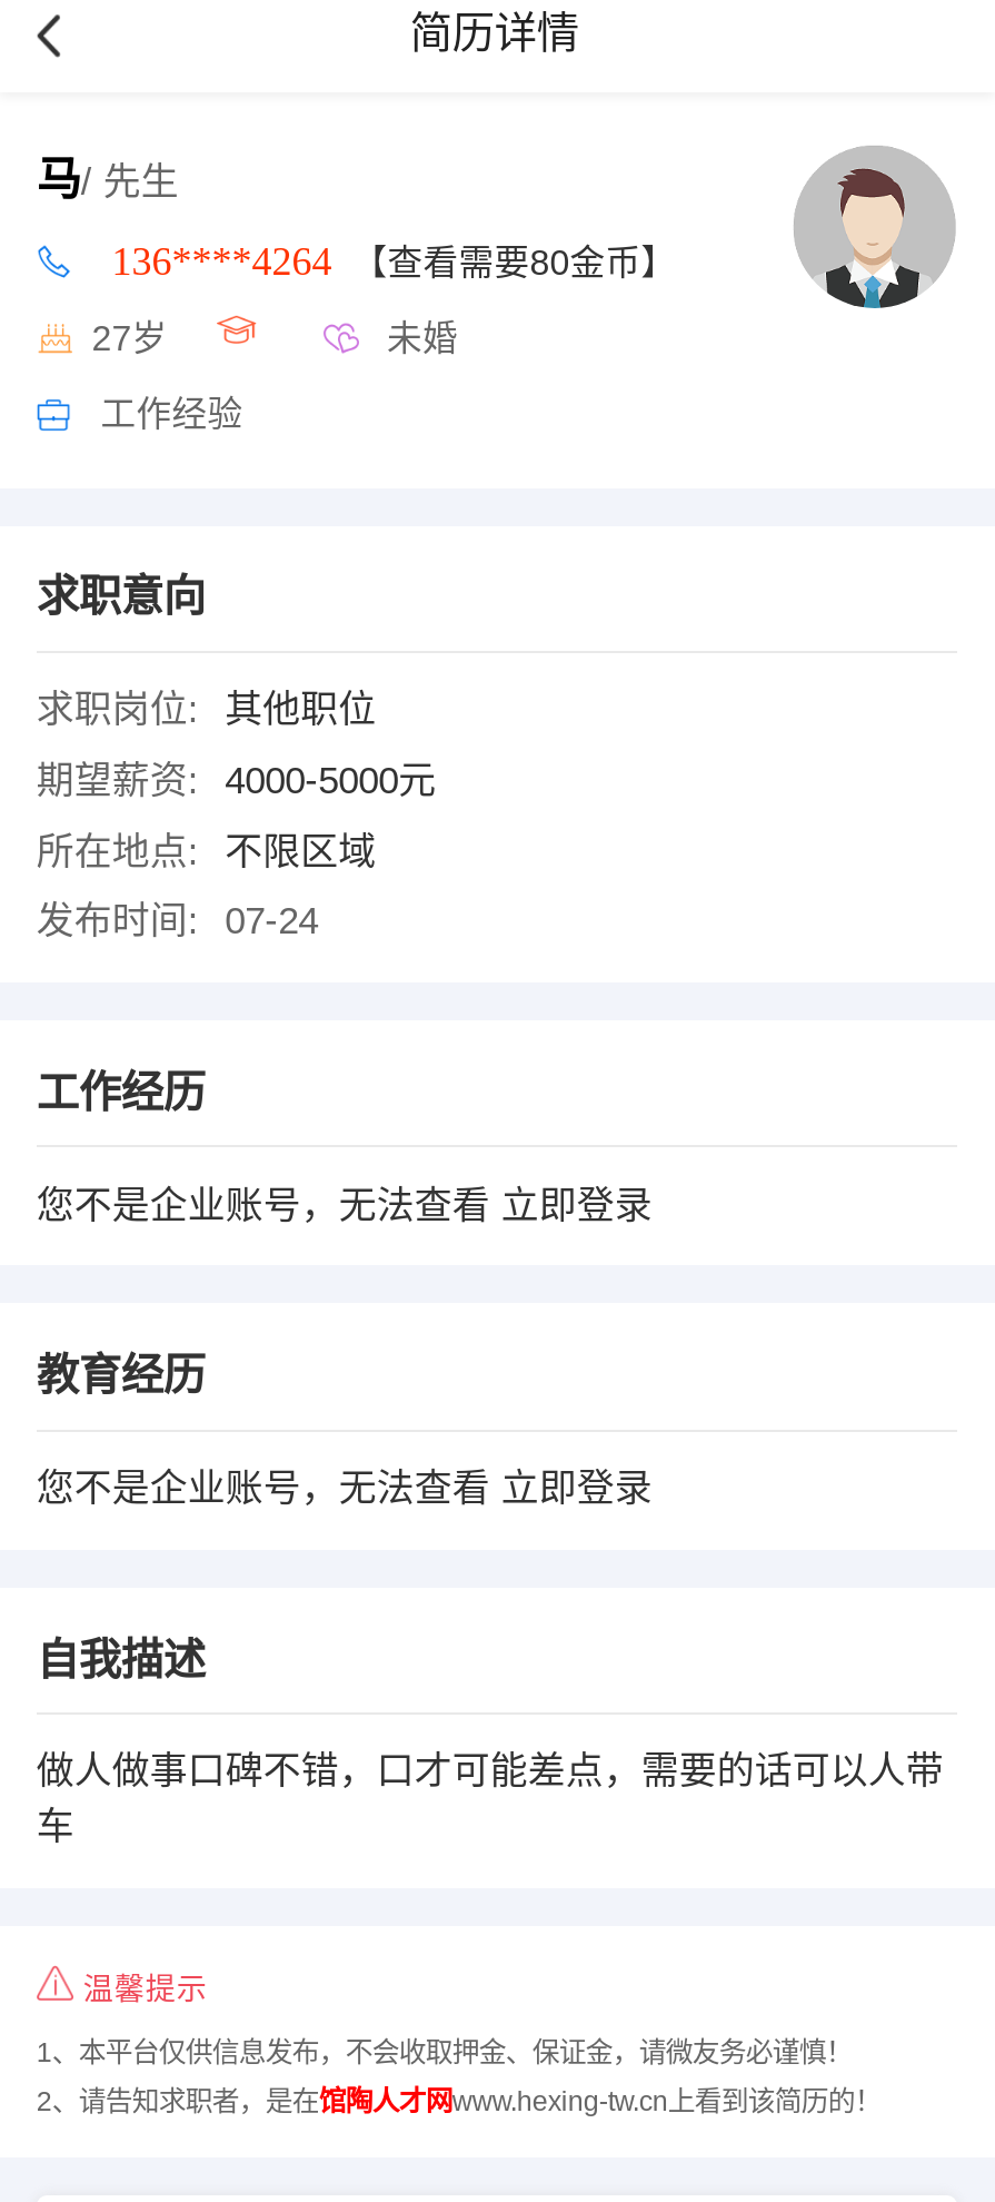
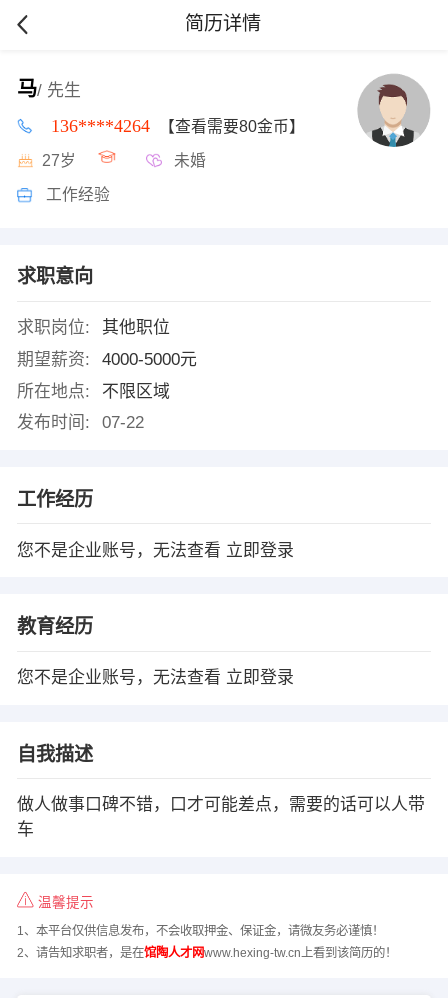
[36,901,318,943] 发布时间: 07-24 -> [17,413,144,432] 发布时间: 07-22

